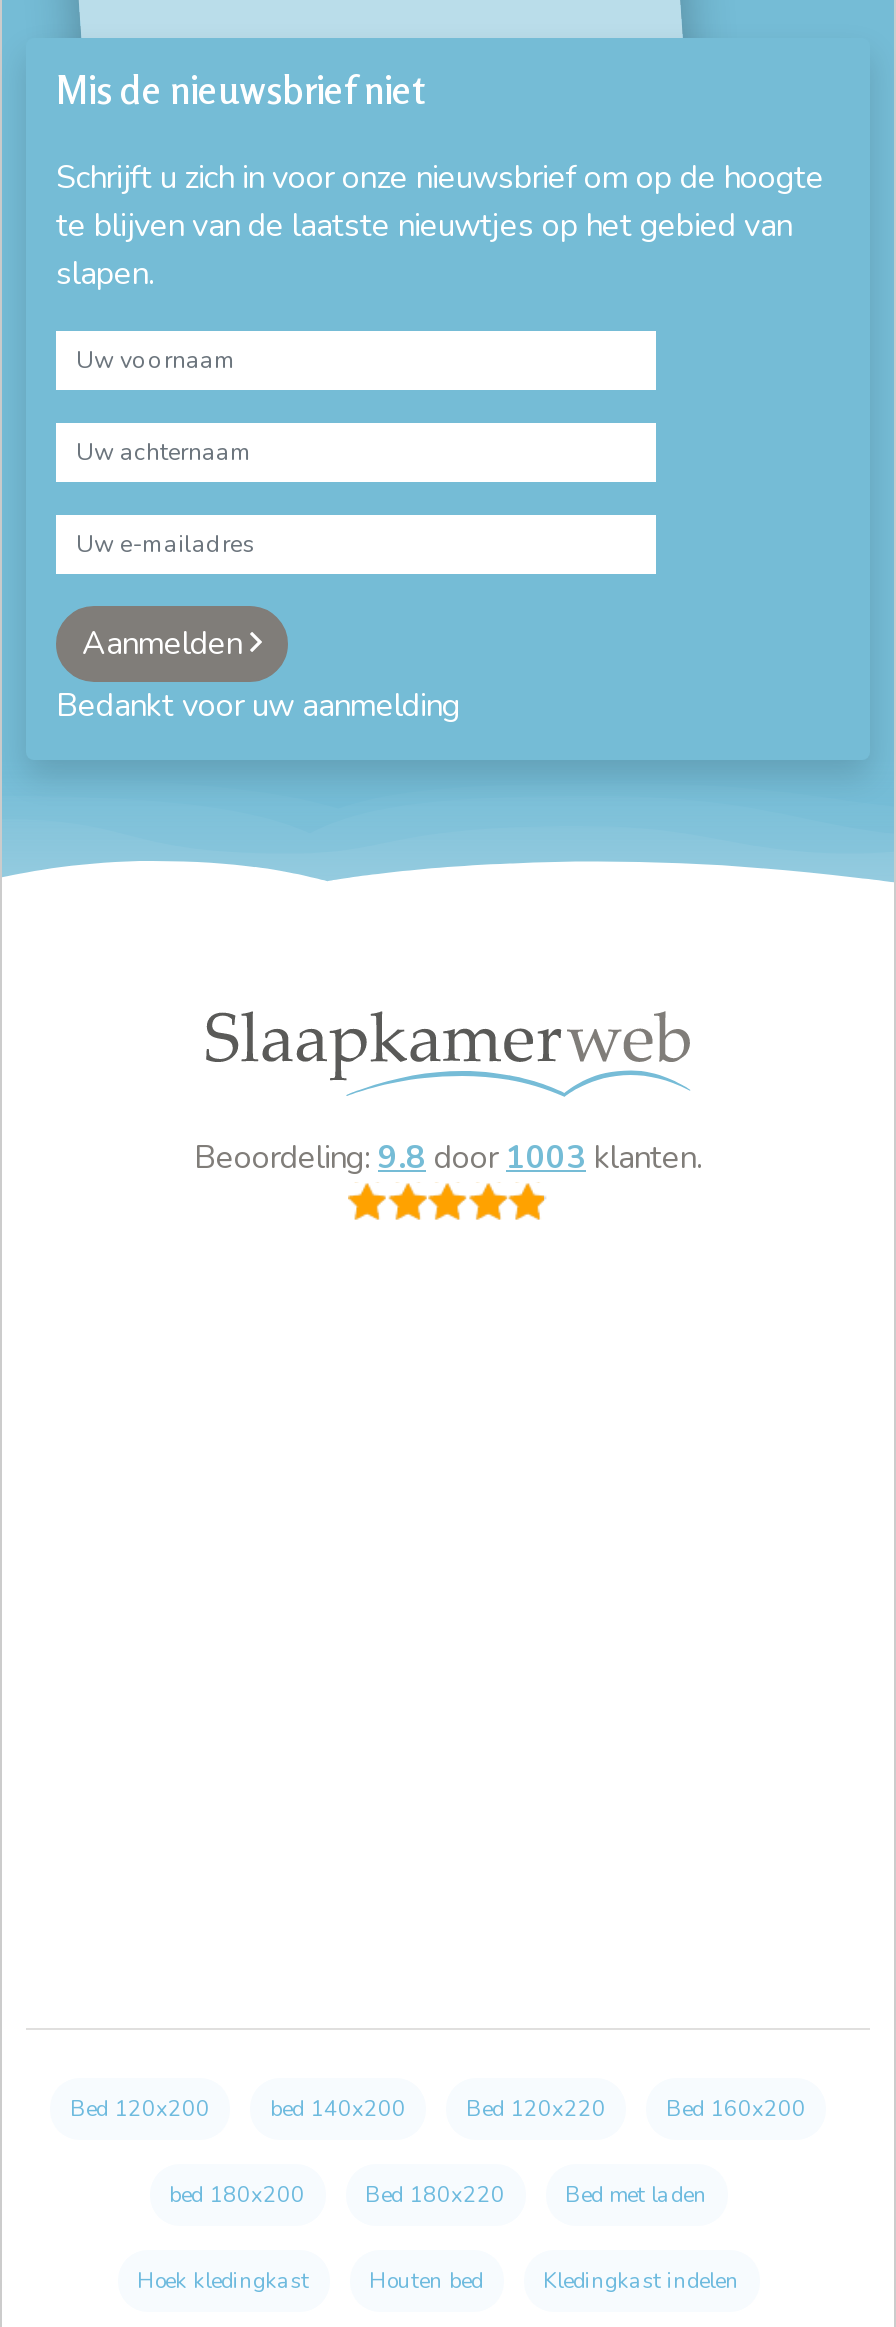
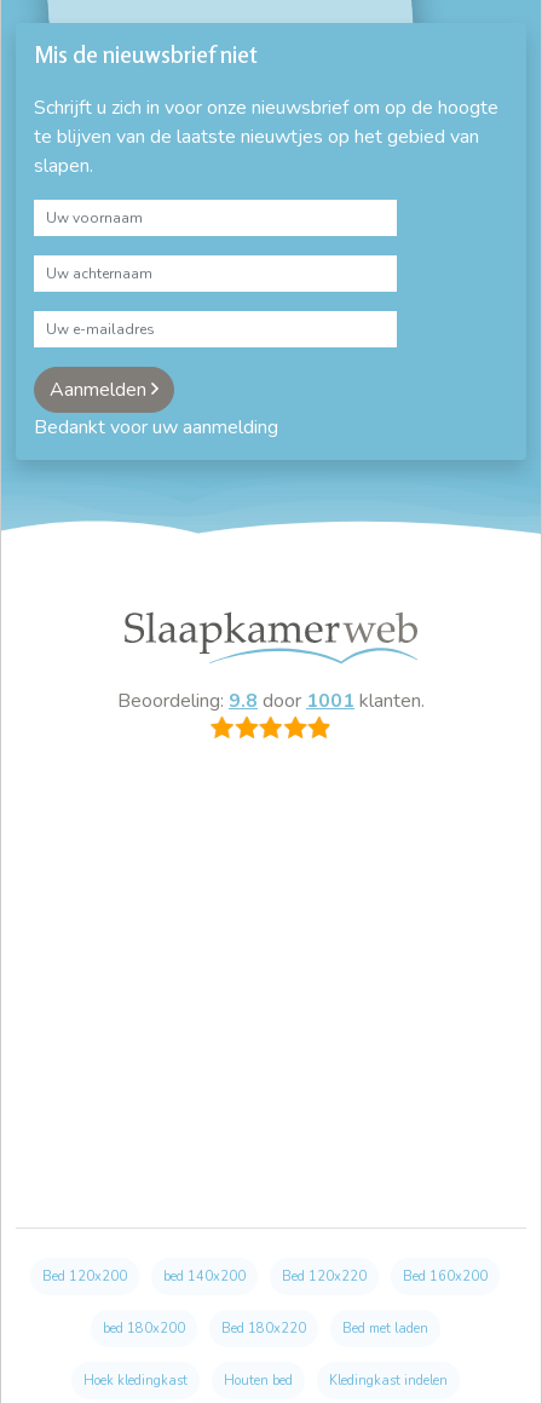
[194,1137,702,1181] Beoordeling: 9.8 door1003 klanten. -> [117,688,425,715] Beoordeling: 9.8 door1001 klanten.

